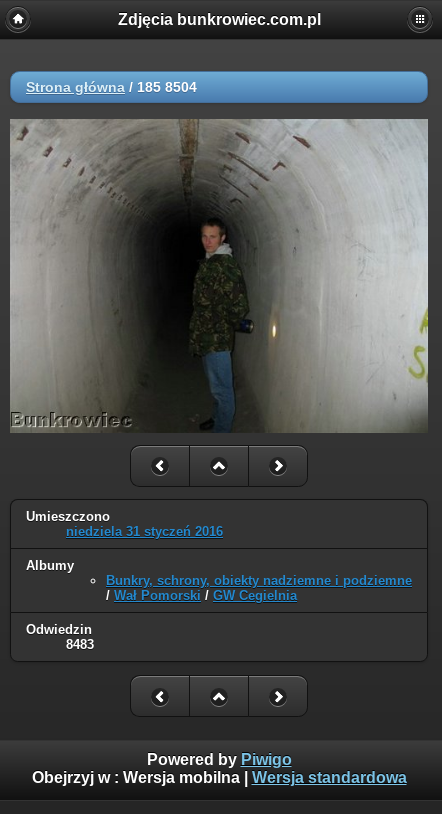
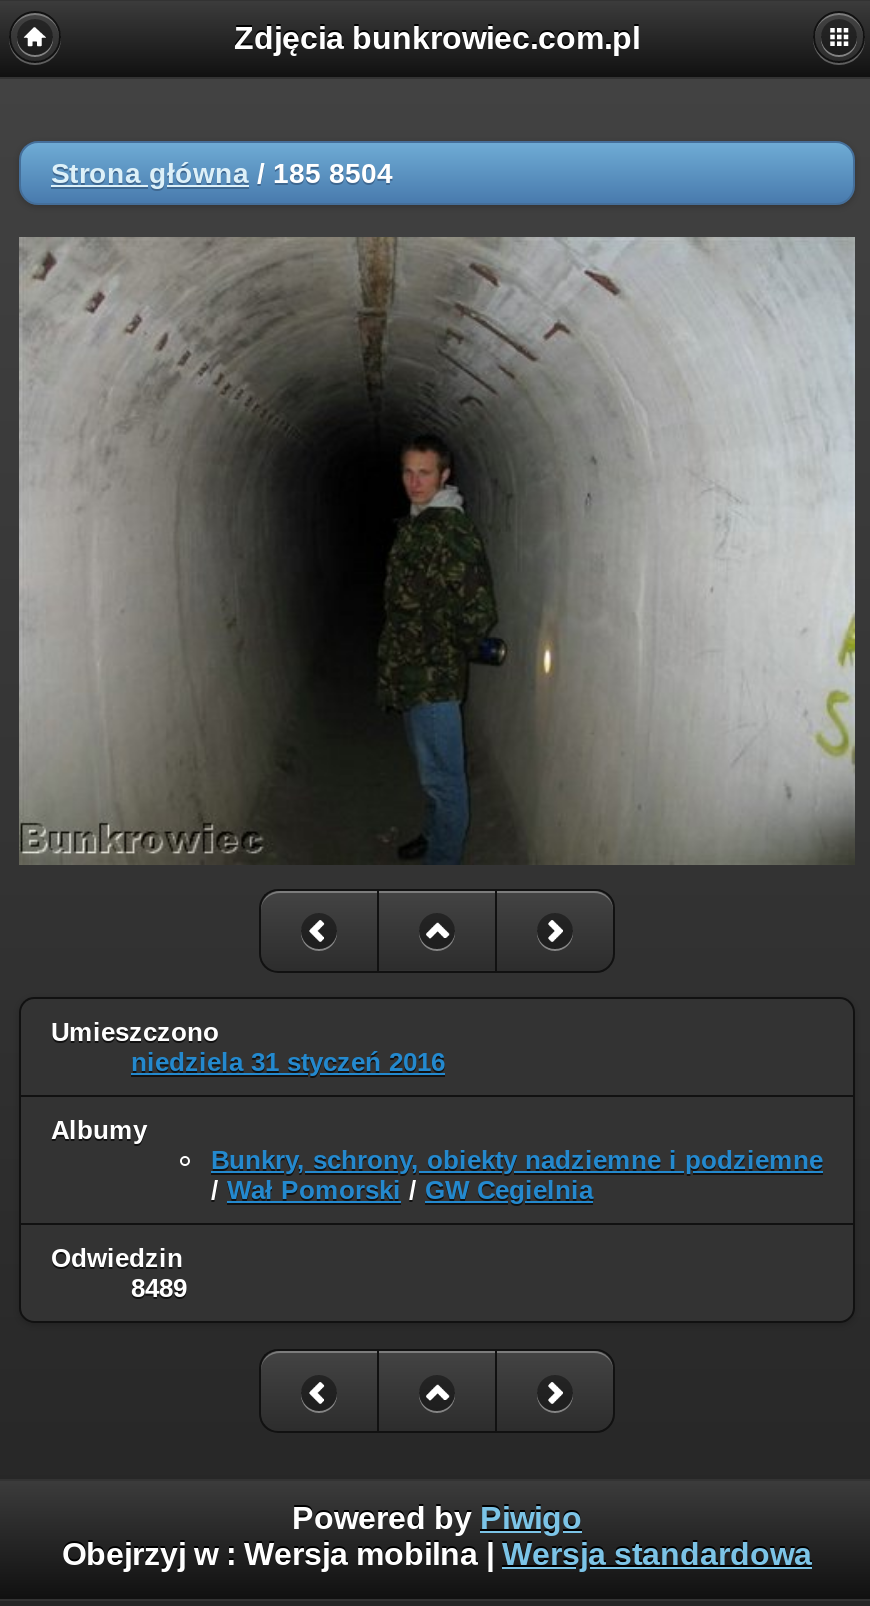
[66,637,94,652] 8483 -> [131,1273,187,1303] 8489

